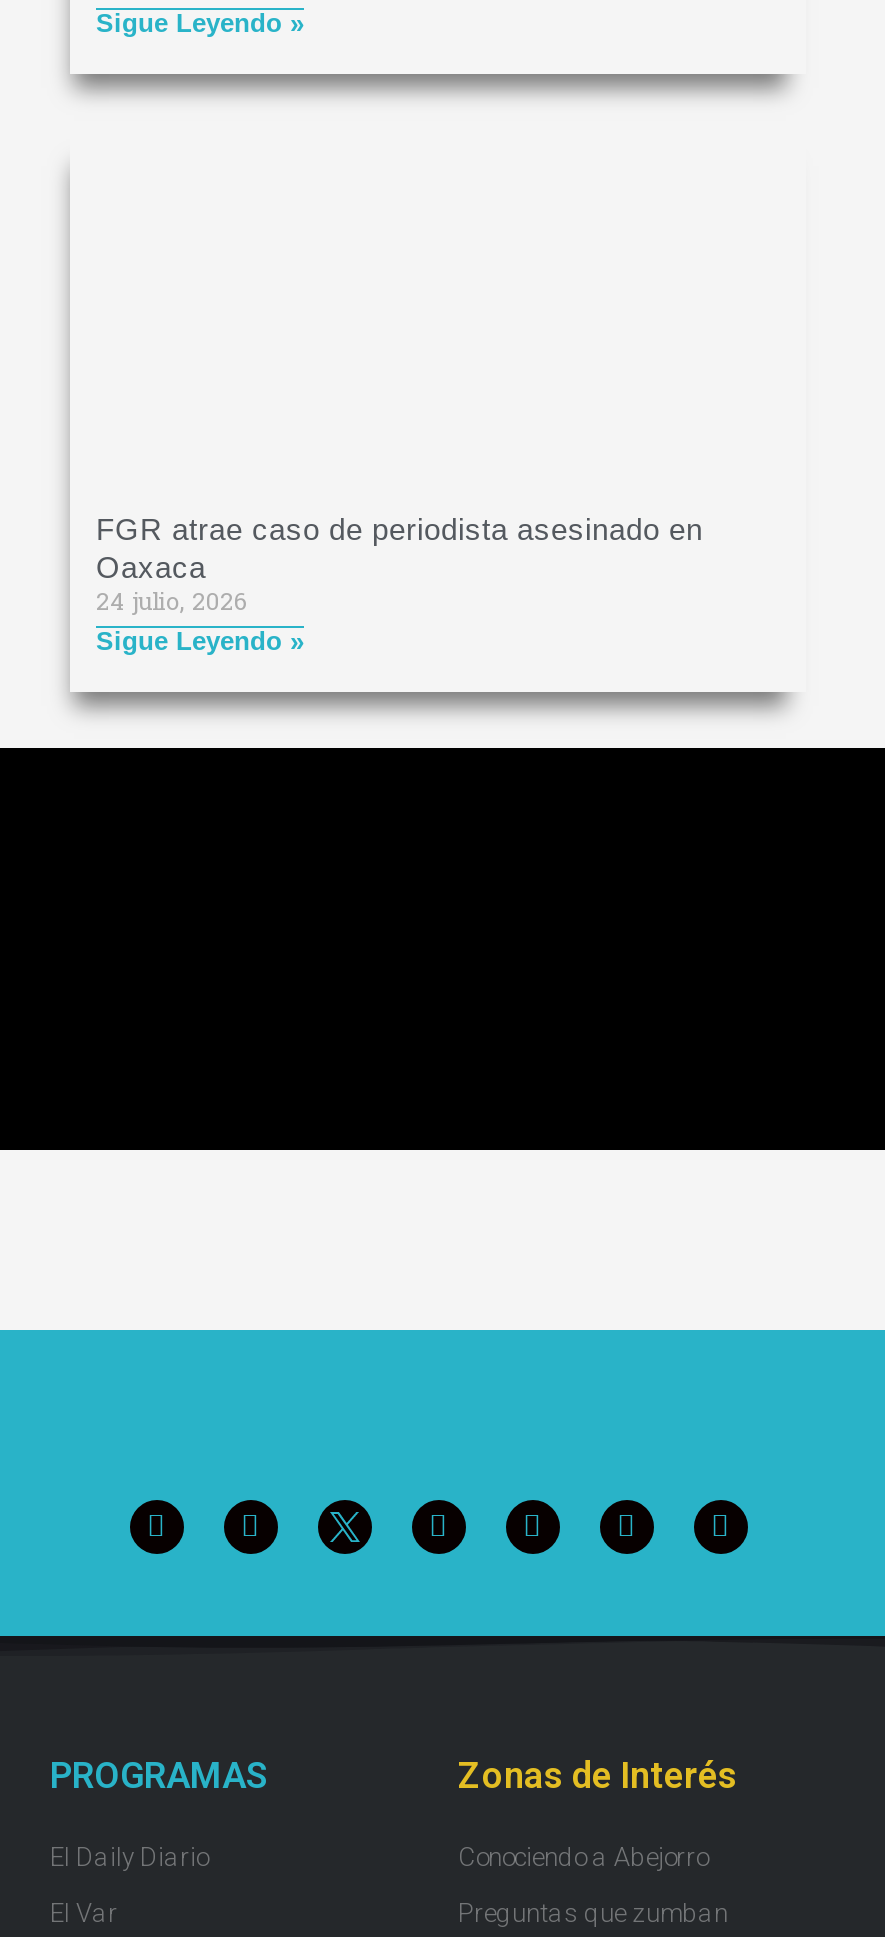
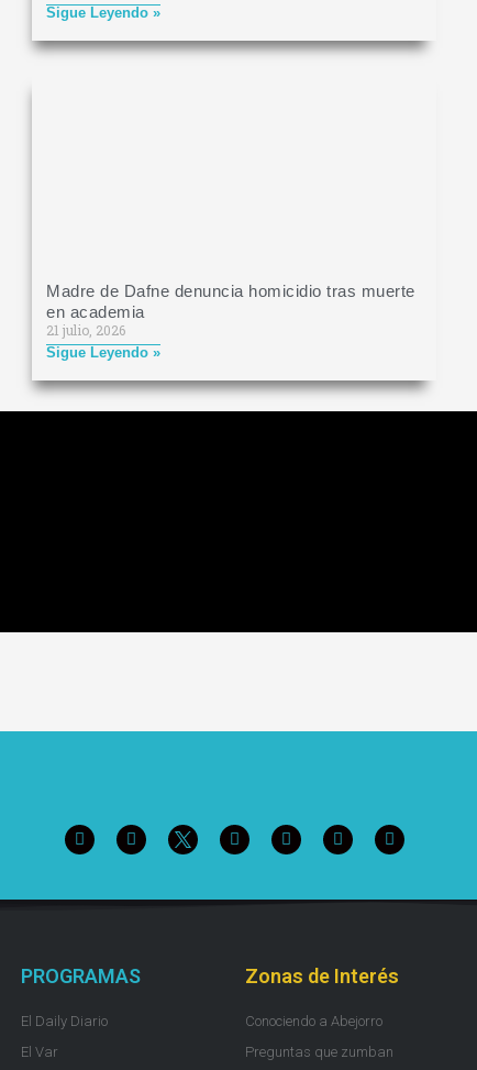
[96,512,703,616] FGR atrae caso de periodista asesinado en | Oaxaca | 24 julio, 2026 -> [46,282,415,339] Madre de Dafne denuncia homicidio tras muerte | en academia | 21 julio, 2026

